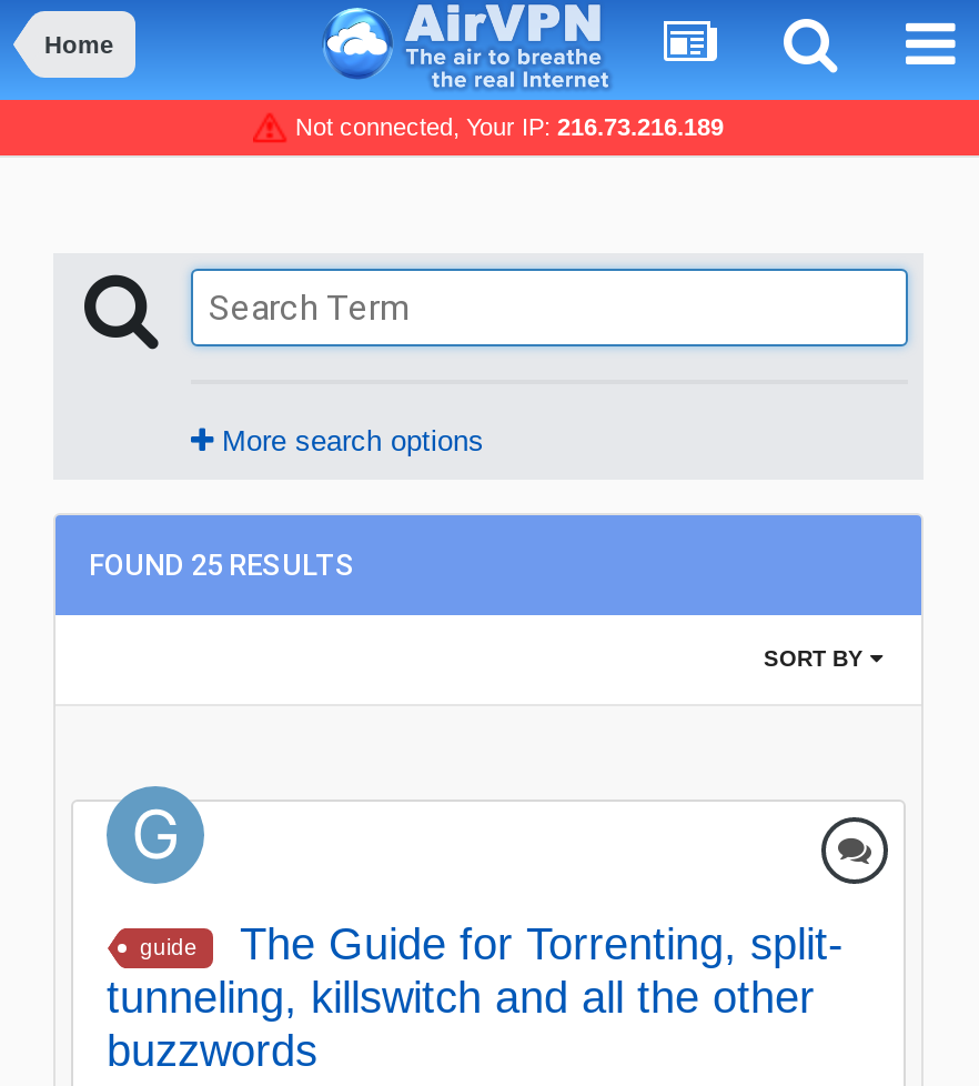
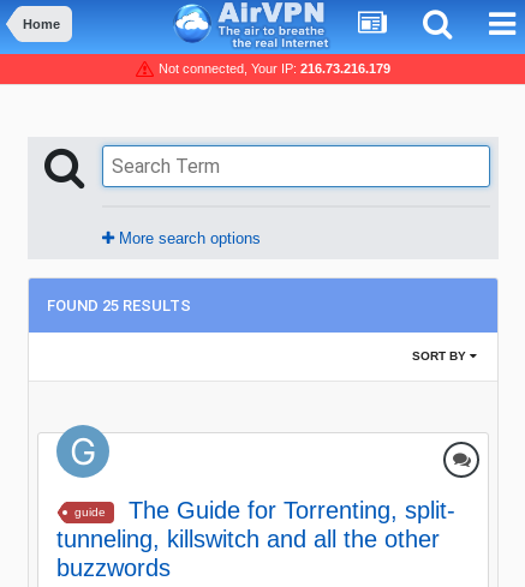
[289,114,724,140] Not connected, Your IP: 216.73.216.189 -> [155,61,390,76] Not connected, Your IP: 216.73.216.179

